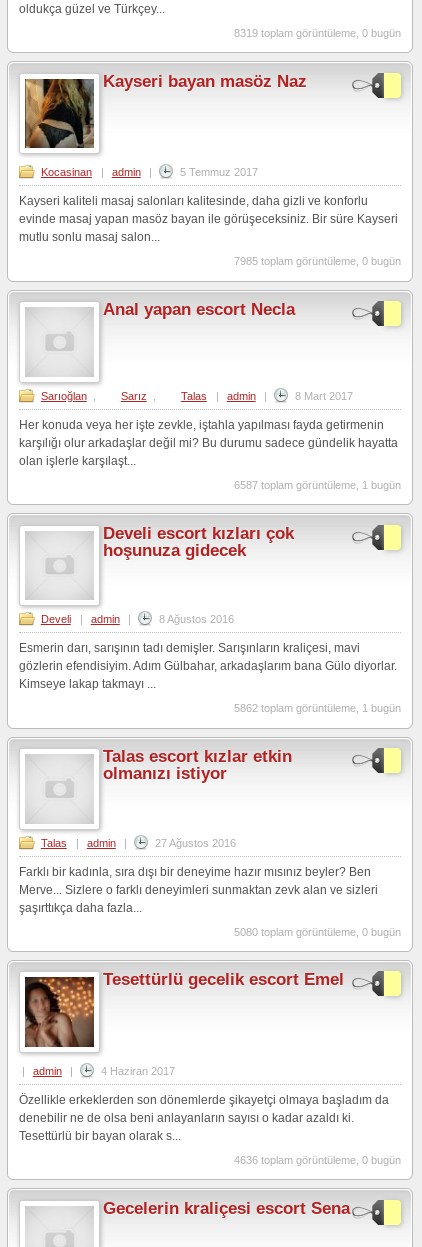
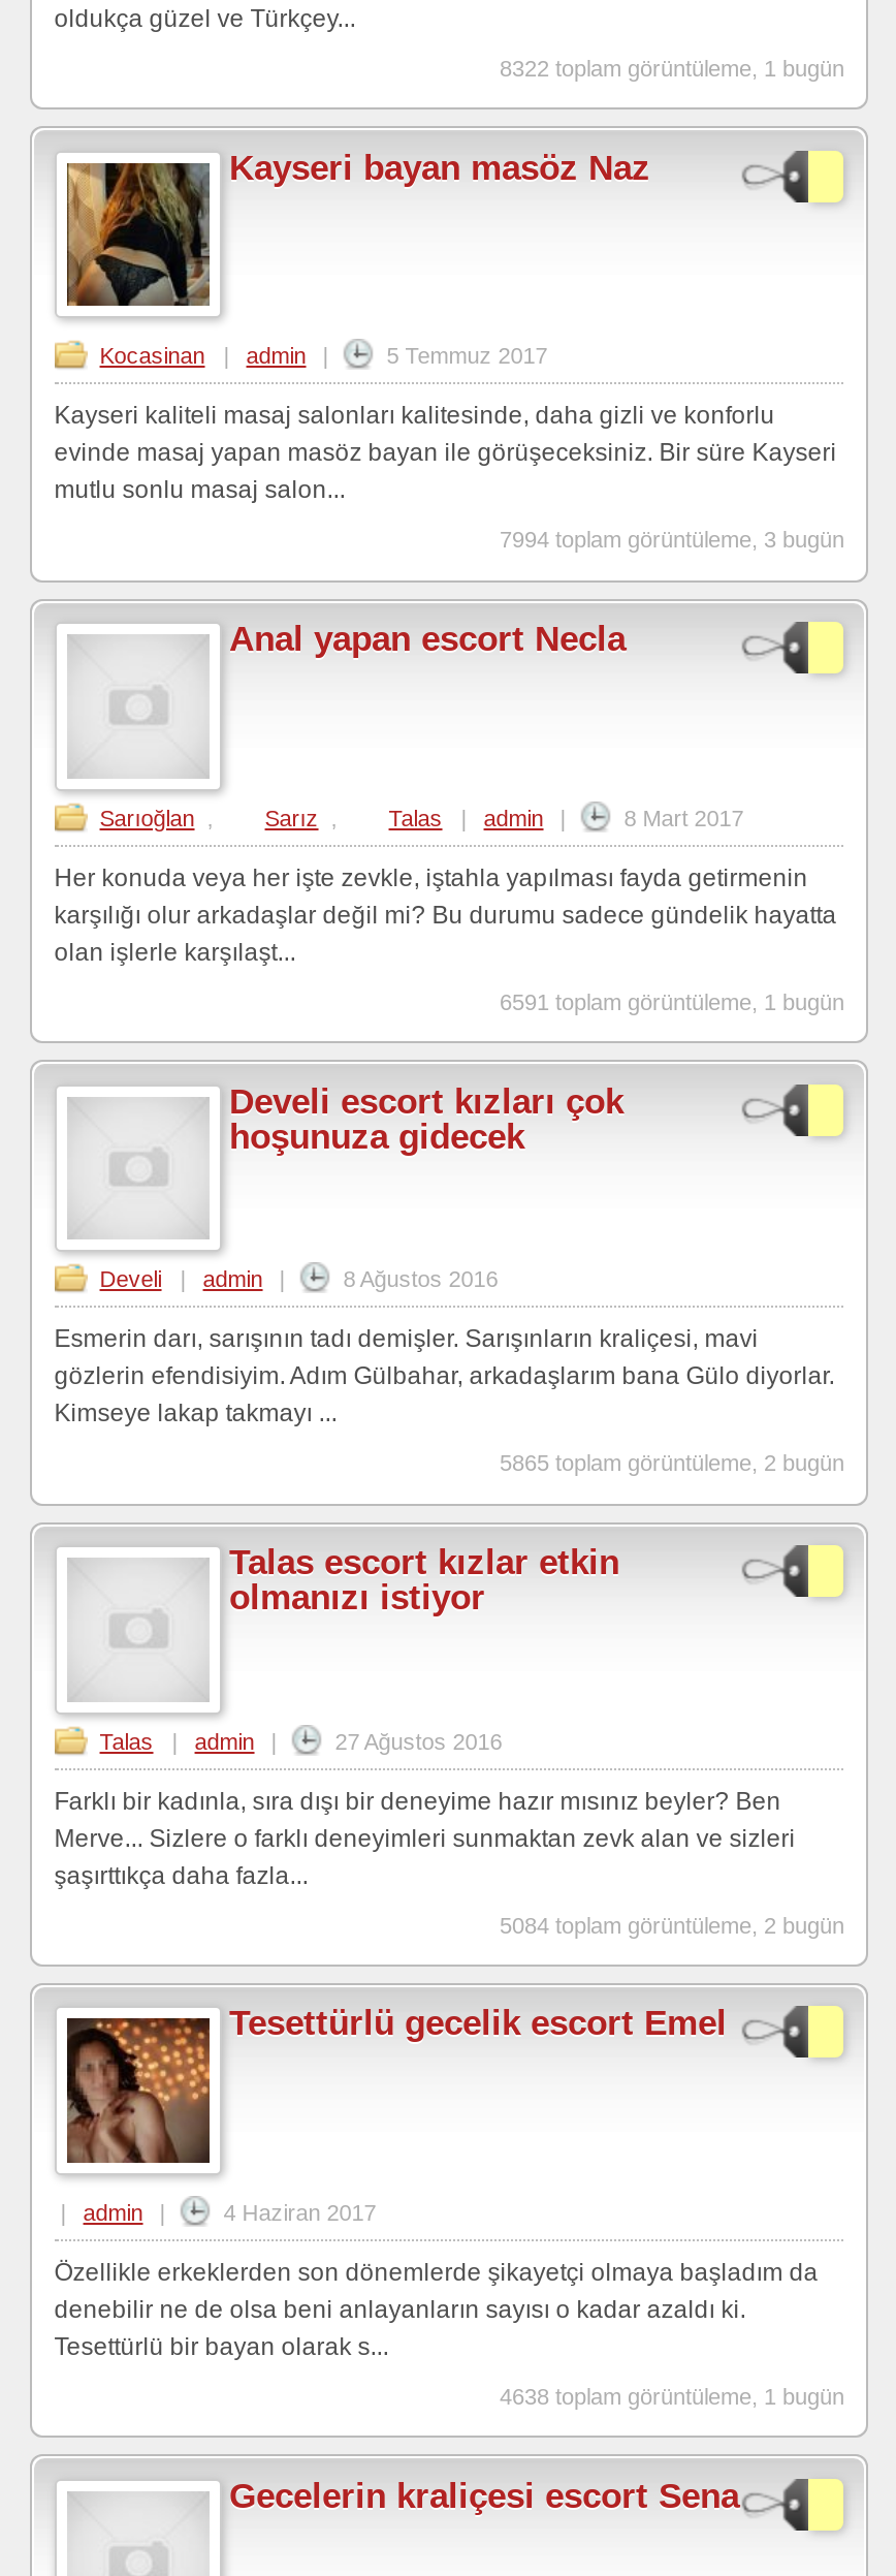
[234,27,401,39] 8319 toplam görüntüleme, 0 bugün -> [499,56,844,81] 8322 toplam görüntüleme, 1 bugün
[234,255,401,267] 7985 toplam görüntüleme, 0 bugün -> [499,528,844,553] 7994 toplam görüntüleme, 3 bugün
[234,479,401,491] 6587 toplam görüntüleme, 1 bugün -> [499,989,844,1014] 6591 toplam görüntüleme, 1 bugün
[234,702,401,714] 5862 toplam görüntüleme, 1 bugün -> [499,1451,844,1476] 5865 toplam görüntüleme, 2 bugün
[234,926,401,938] 5080 toplam görüntüleme, 0 bugün -> [499,1912,844,1937] 5084 toplam görüntüleme, 2 bugün
[234,1154,401,1166] 4636 toplam görüntüleme, 0 bugün -> [499,2384,844,2409] 4638 toplam görüntüleme, 1 bugün

